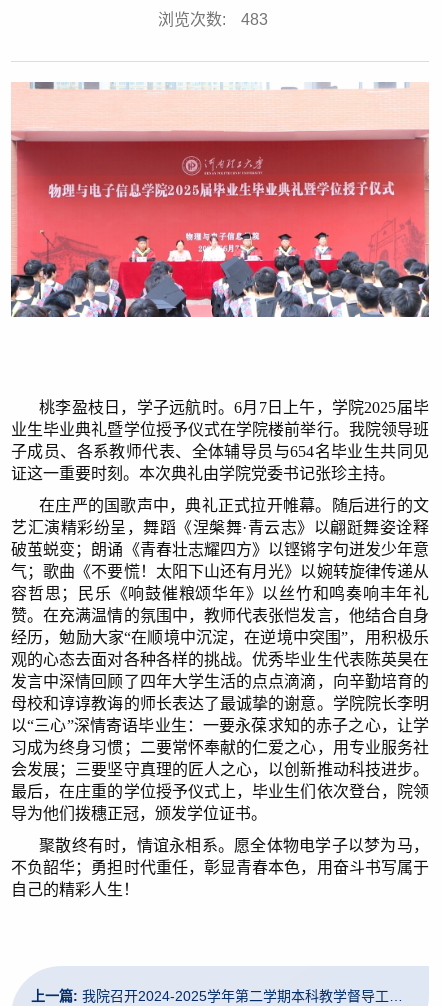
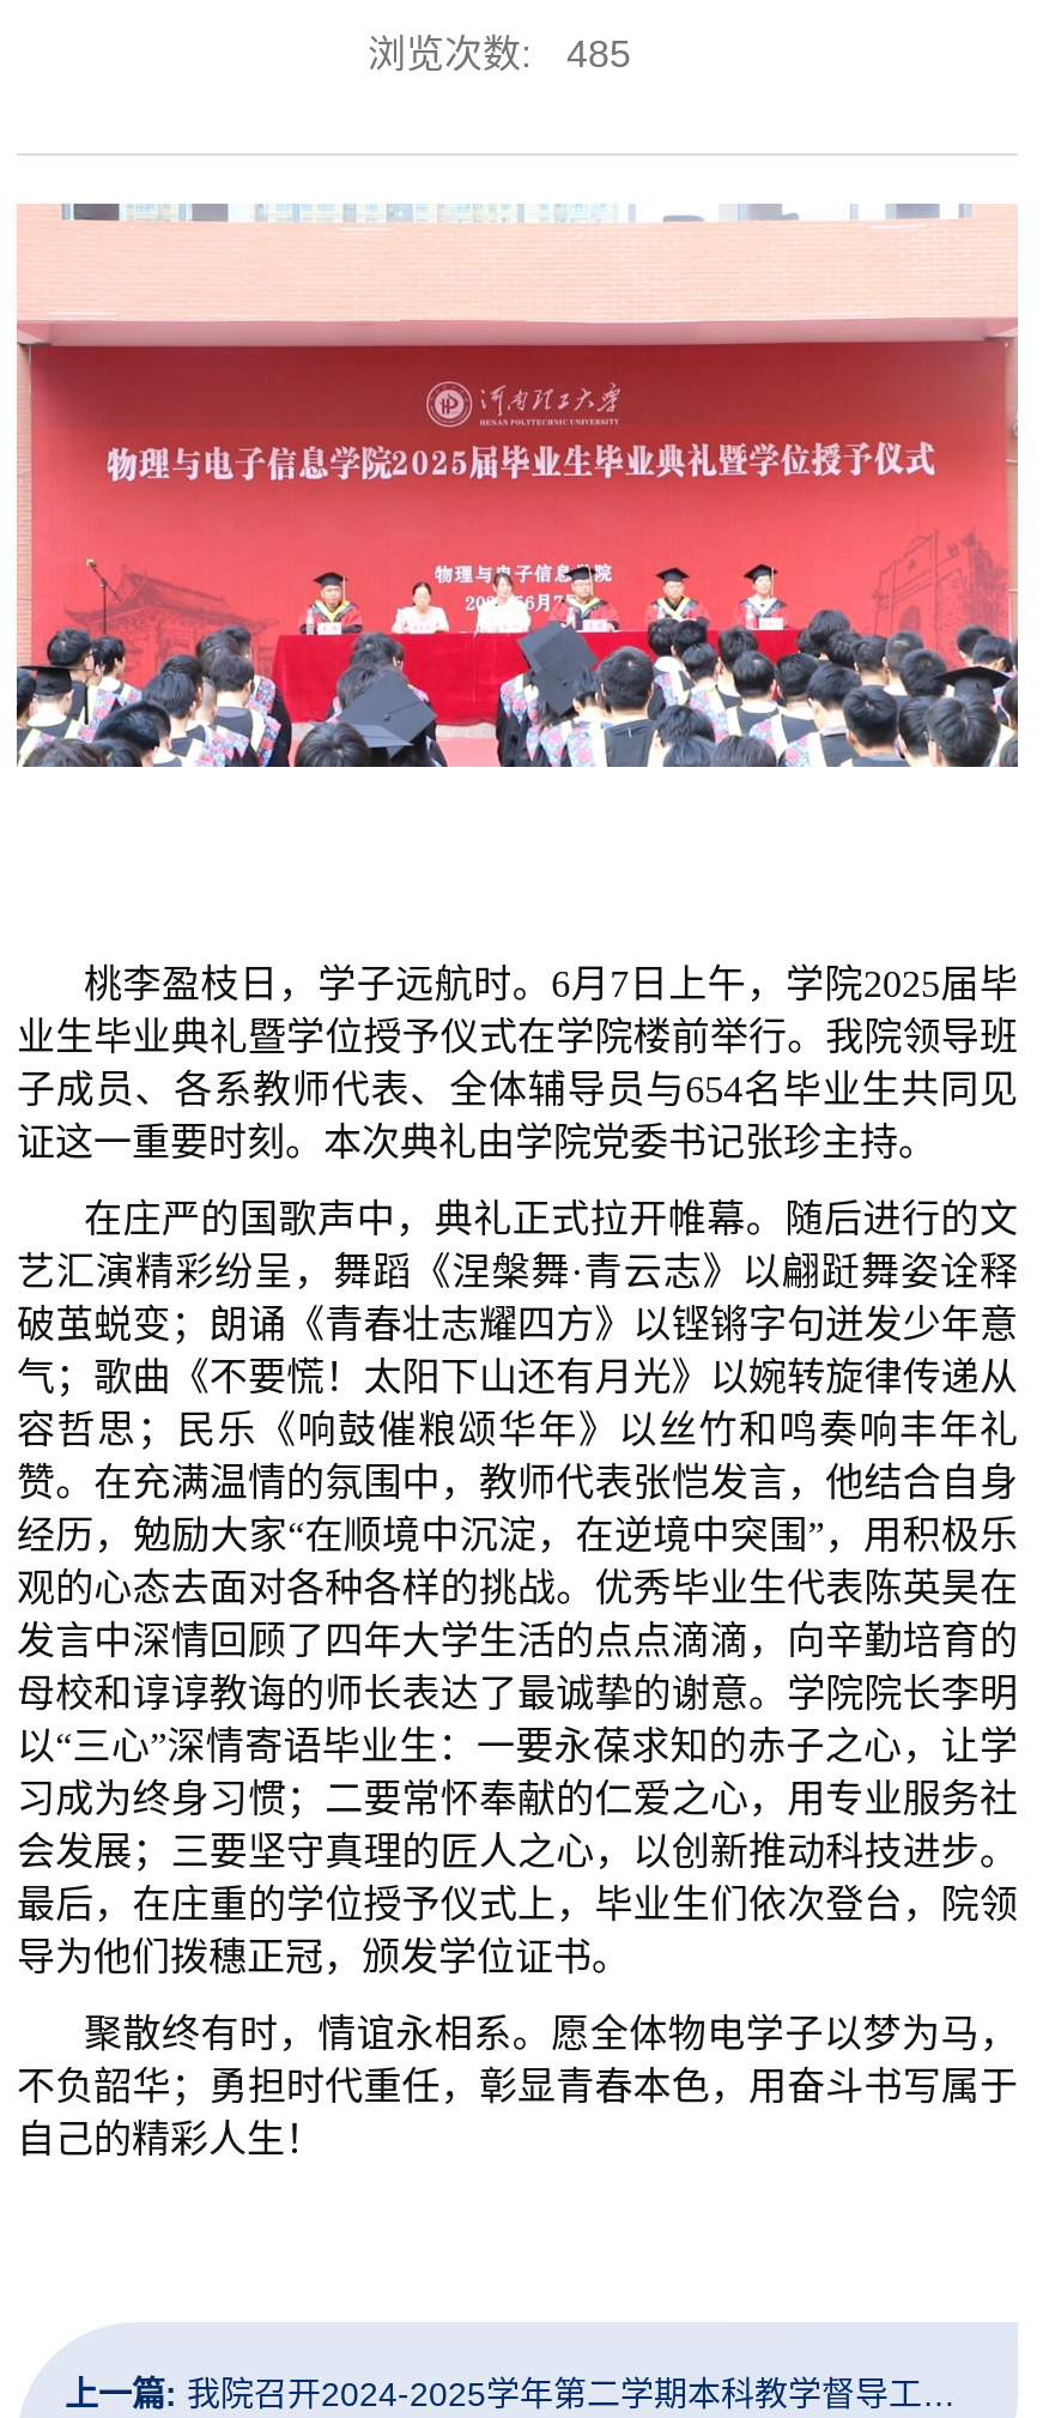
[157,11,267,28] 浏览次数: 483 -> [368,33,631,74] 浏览次数: 485

